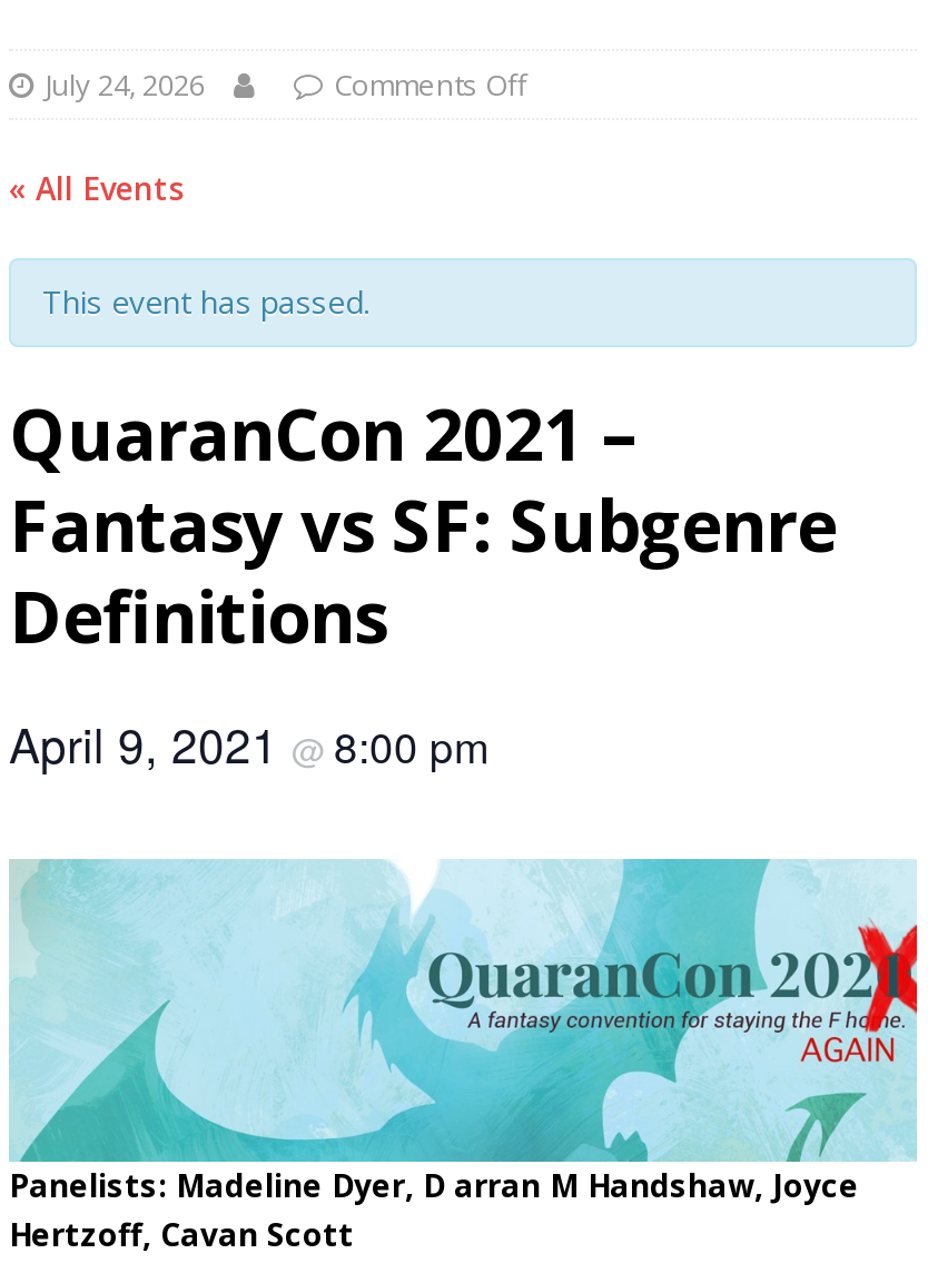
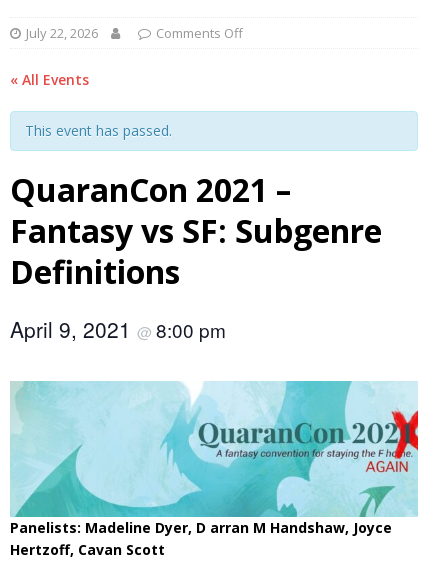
[45,63,205,103] July 24, 2026 -> [26,23,98,41] July 22, 2026

